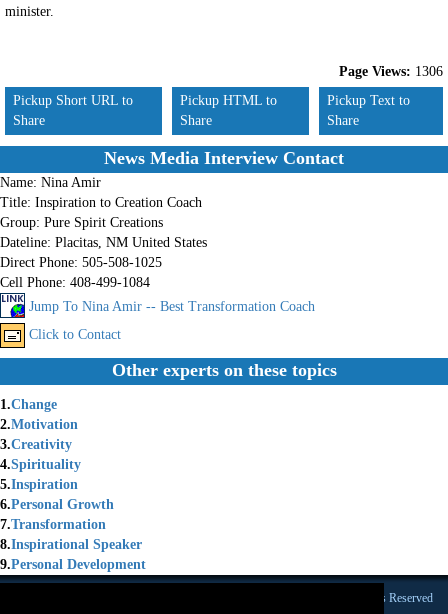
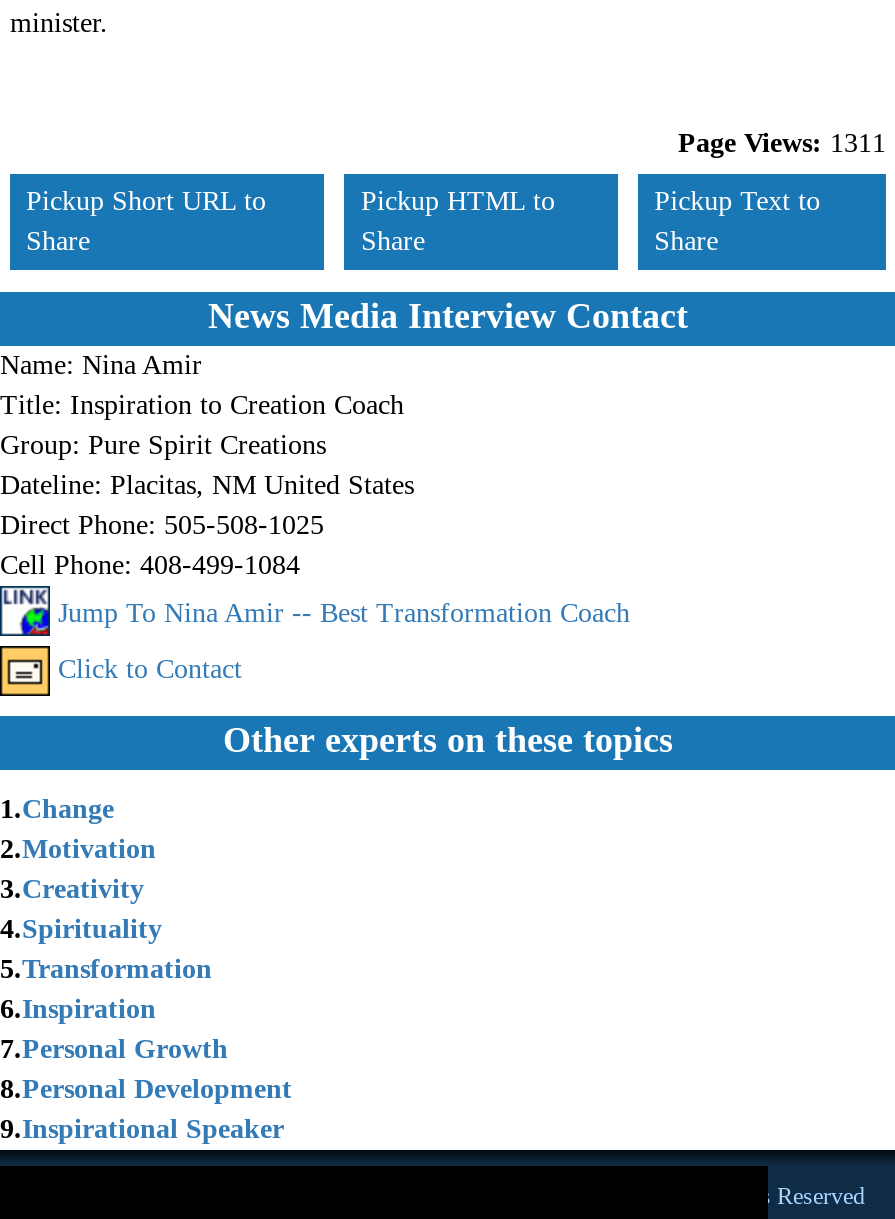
[339,64,443,79] Page Views: 1306 -> [678,128,886,158] Page Views: 1311
[0,477,146,572] 5.Inspiration | 6.Personal Growth | 7.Transformation | 8.Inspirational Speaker | 9.Personal Development -> [0,954,292,1144] 5.Transformation | 6.Inspiration | 7.Personal Growth | 8.Personal Development | 9.Inspirational Speaker

